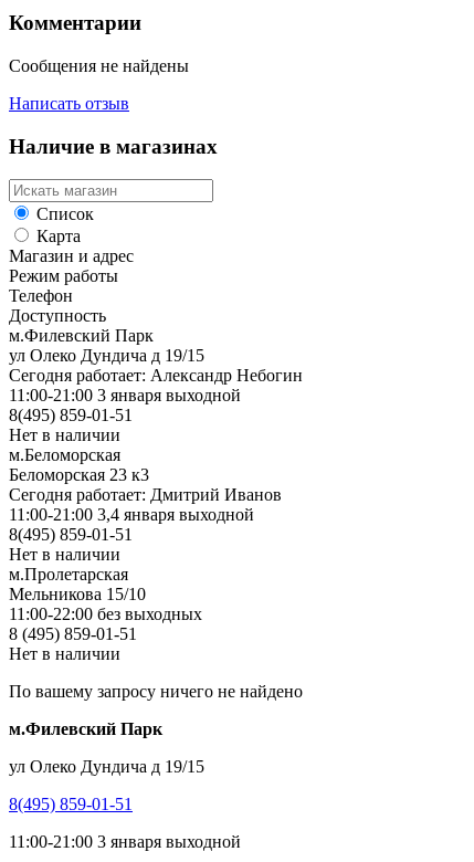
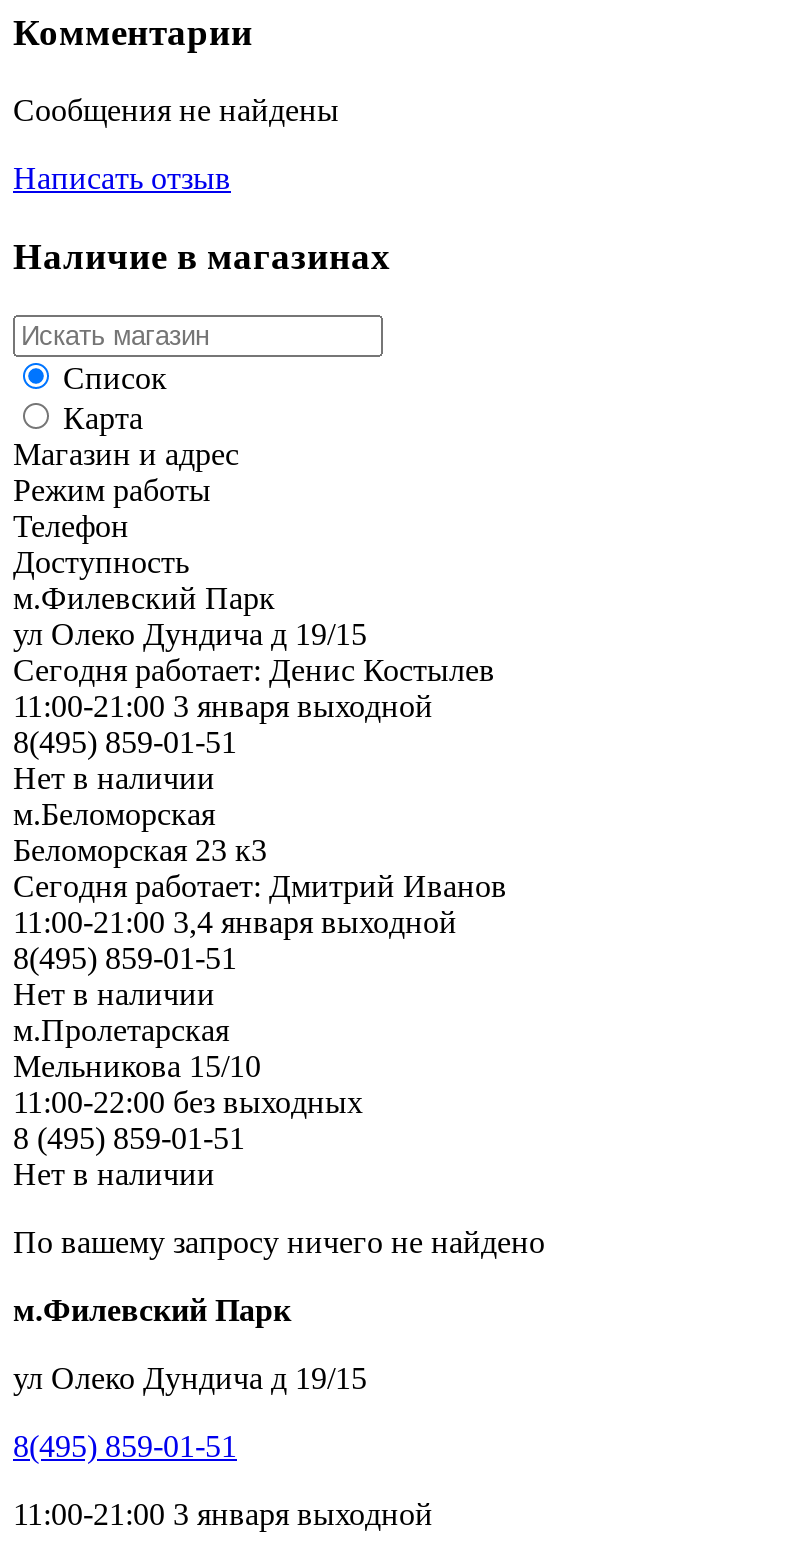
[9,366,303,385] Сегодня работает: Александр Небогин -> [13,654,495,688] Сегодня работает: Денис Костылев

